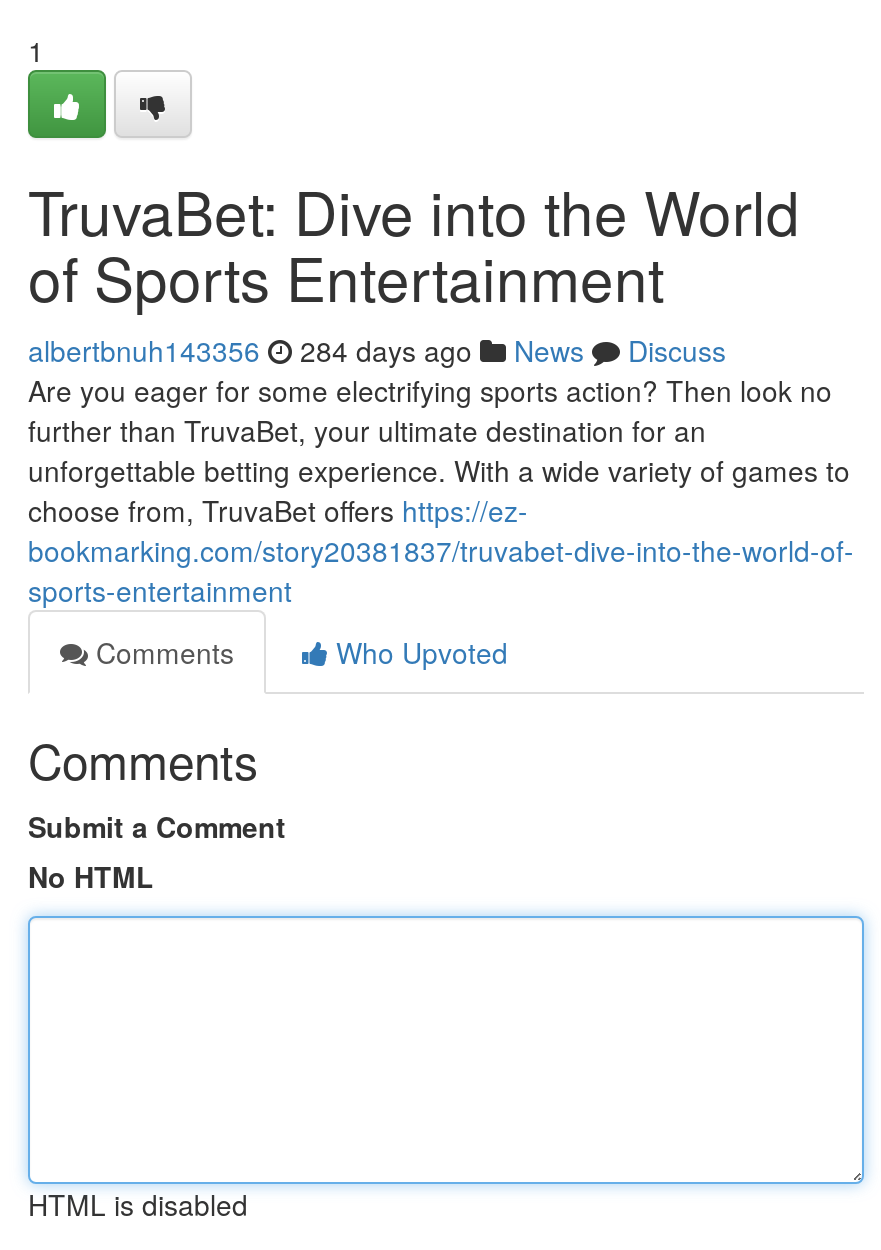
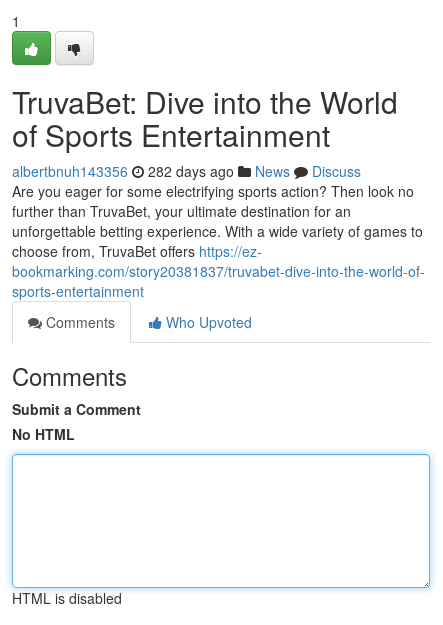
[28,330,726,370] albertbnuh143356 284 days ago News Discuss -> [12,161,361,181] albertbnuh143356 282 days ago News Discuss

